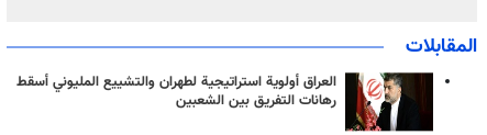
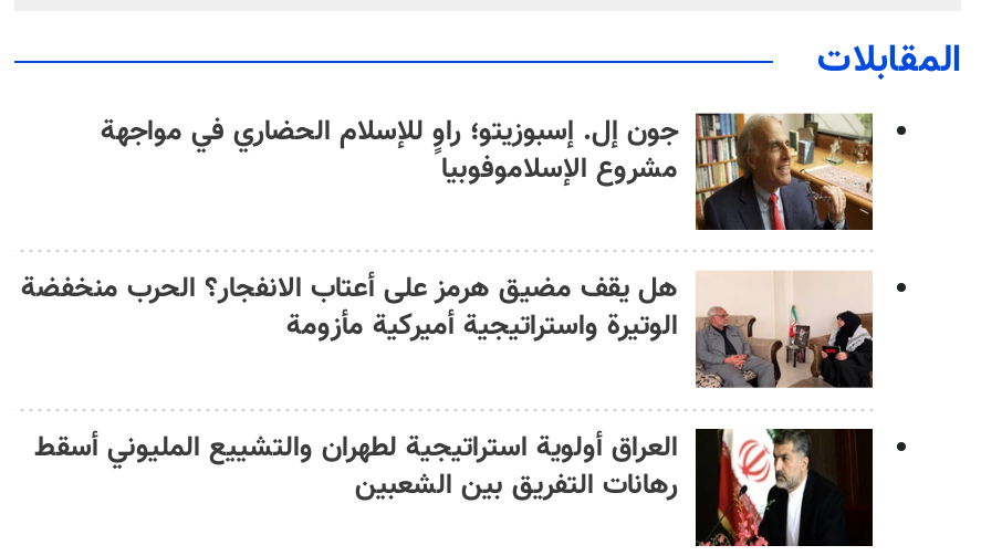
none -> [21,110,875,350] [image] | جون إل. إسبوزيتو؛ راوٍ للإسلام الحضاري في مواجهة | مشروع الإسلاموفوبيا | هل يقف مضيق هرمز على أعتاب الانفجار؟ الحرب منخفضة | الوتيرة واستراتيجية أميركية مأزومة
none -> [693,273,875,390] [image]

